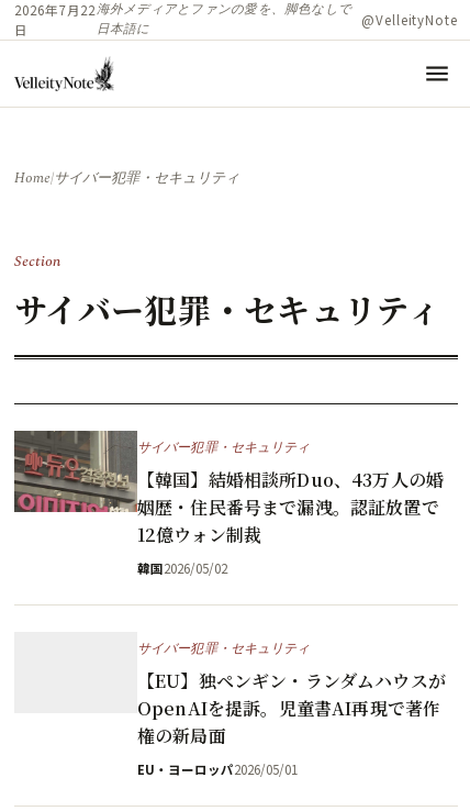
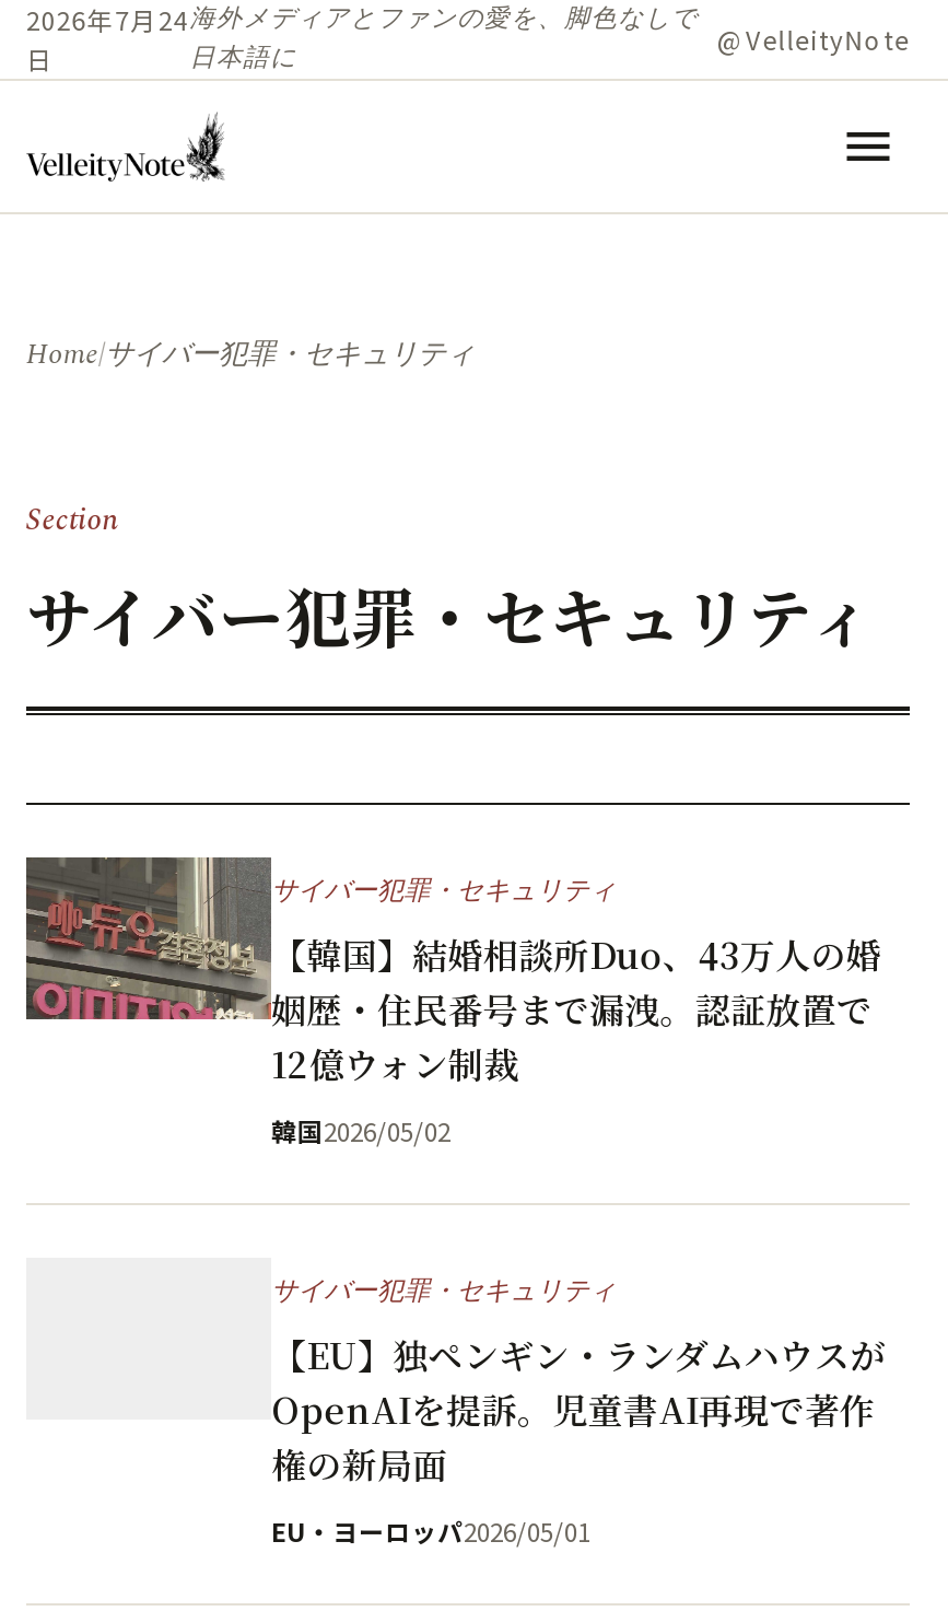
[14,1,96,19] 2026年7月22 -> [26,2,189,37] 2026年7月24

